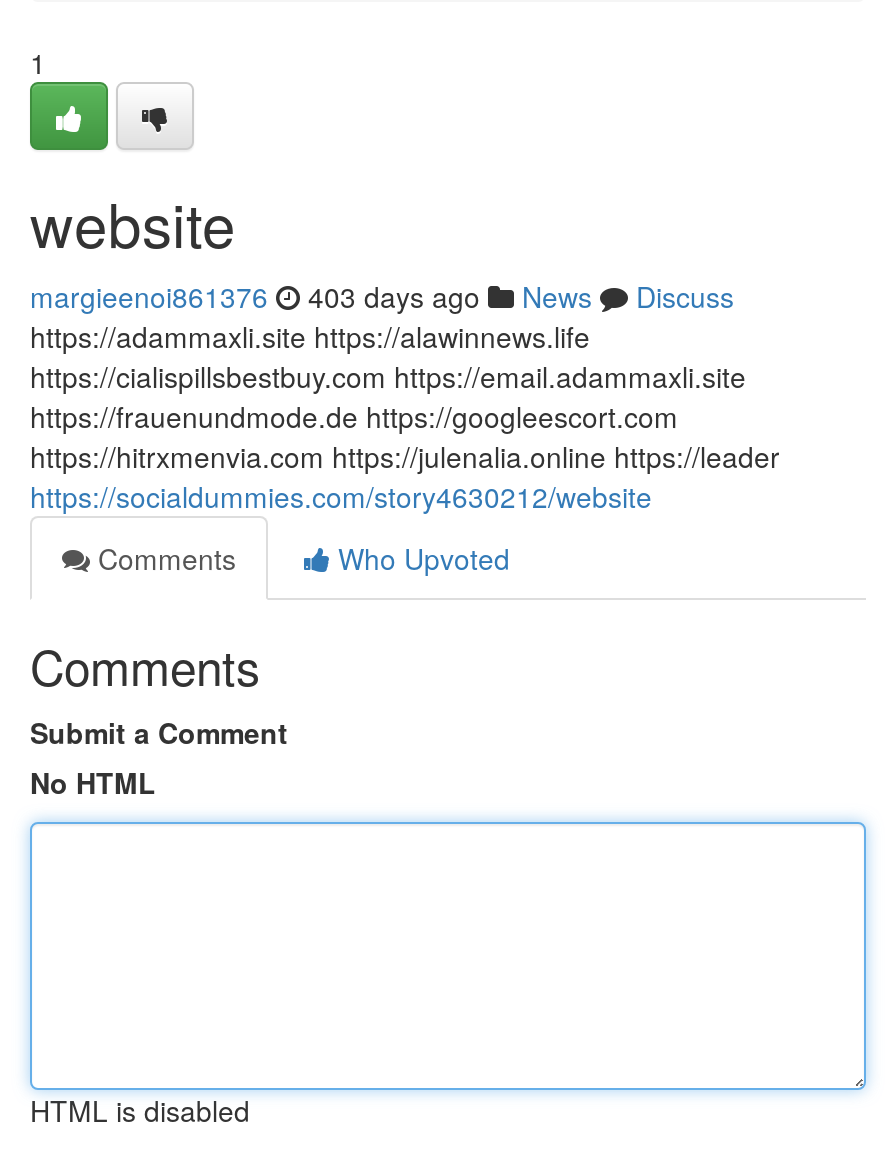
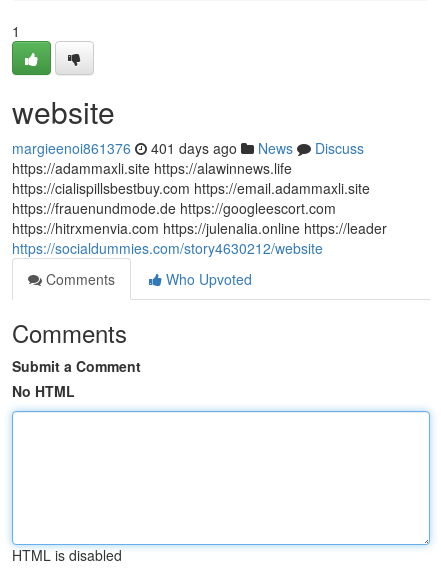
[30,276,734,316] margieenoi861376 403 days ago News Discuss -> [12,138,364,158] margieenoi861376 401 days ago News Discuss

